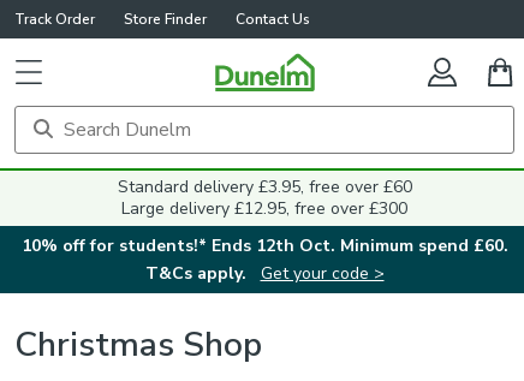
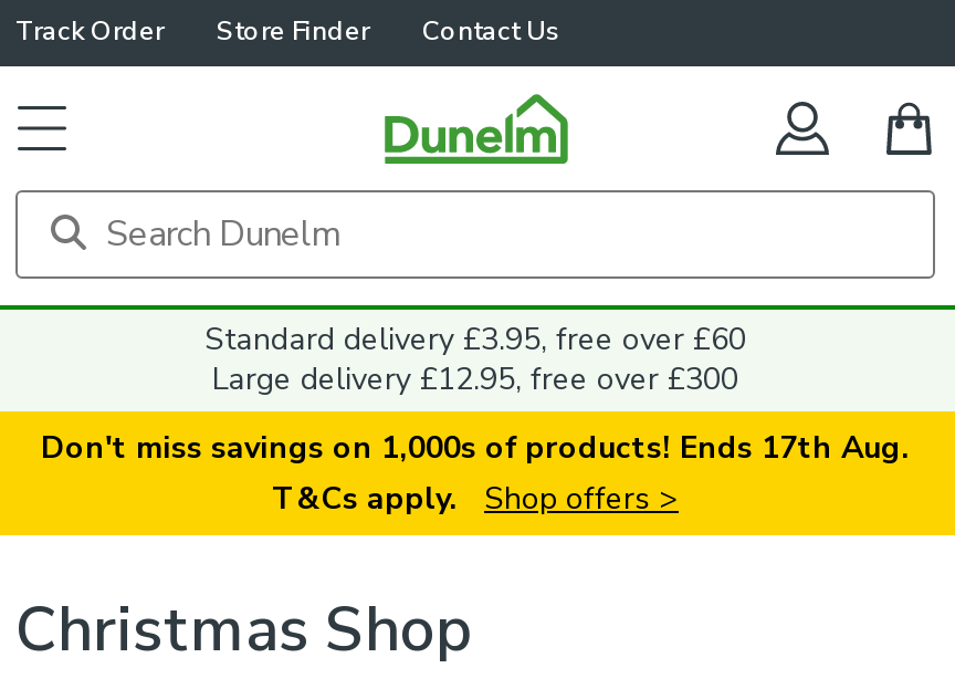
[21,234,508,285] 10% off for students!* Ends 12th Oct. Minimum spend £60. | T&Cs apply. Get your code > -> [41,427,910,520] Don't miss savings on 1,000s of products! Ends 17th Aug. | T&Cs apply. Shop offers >

